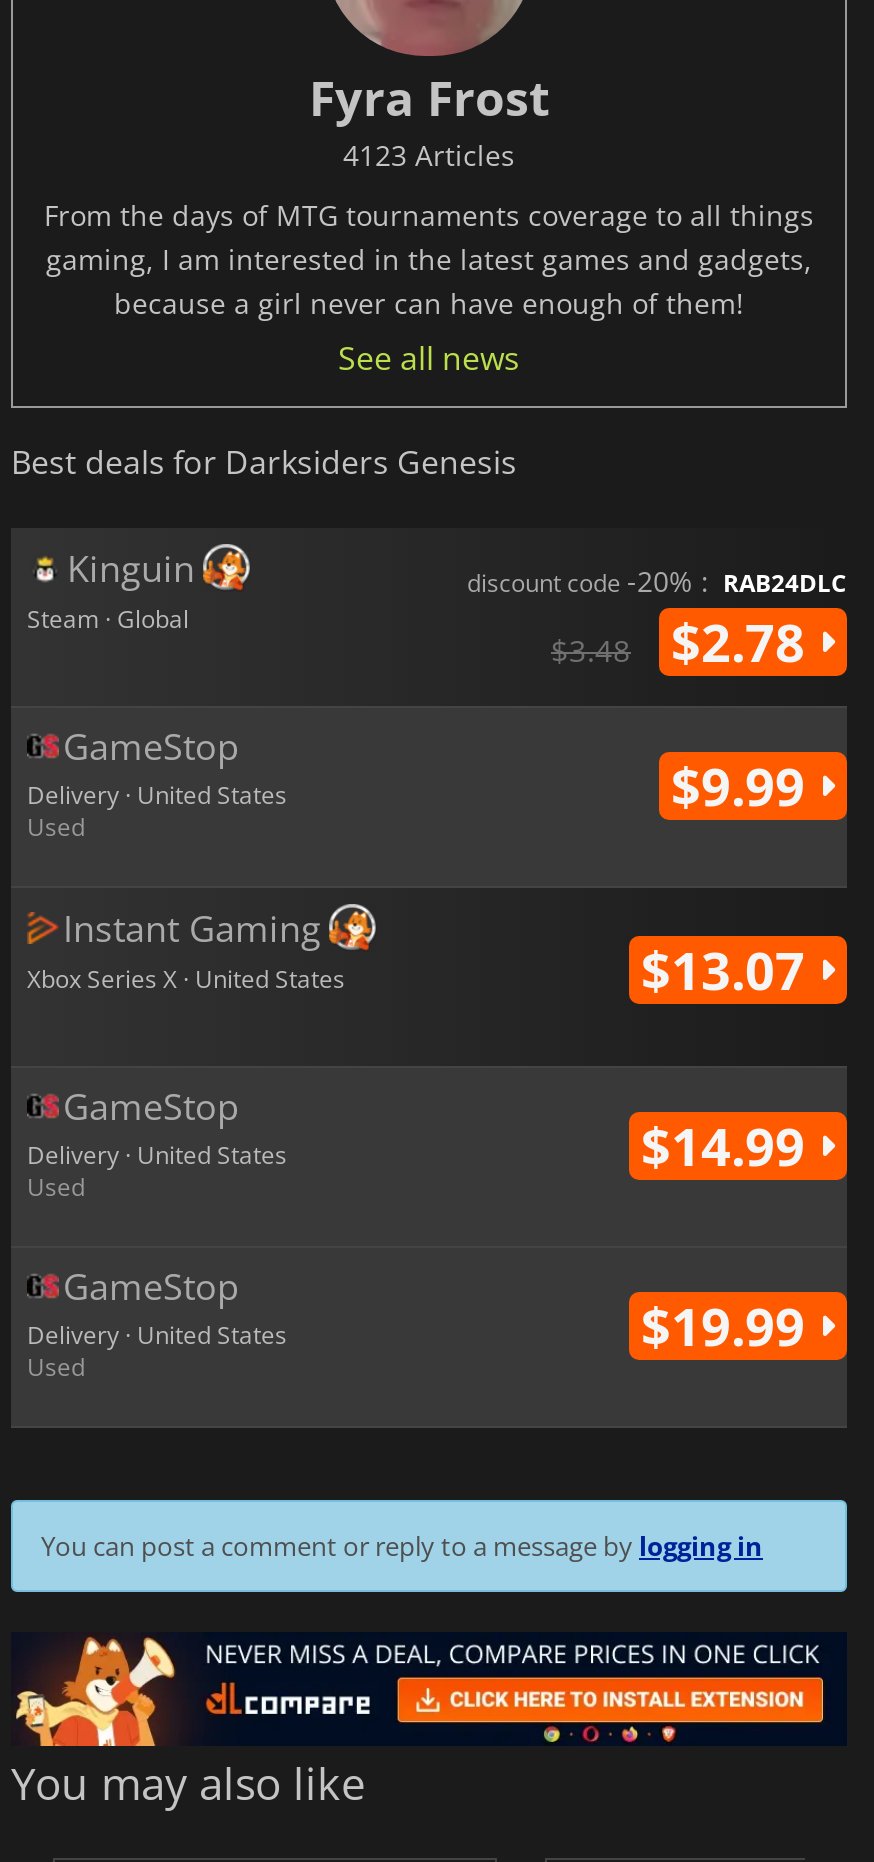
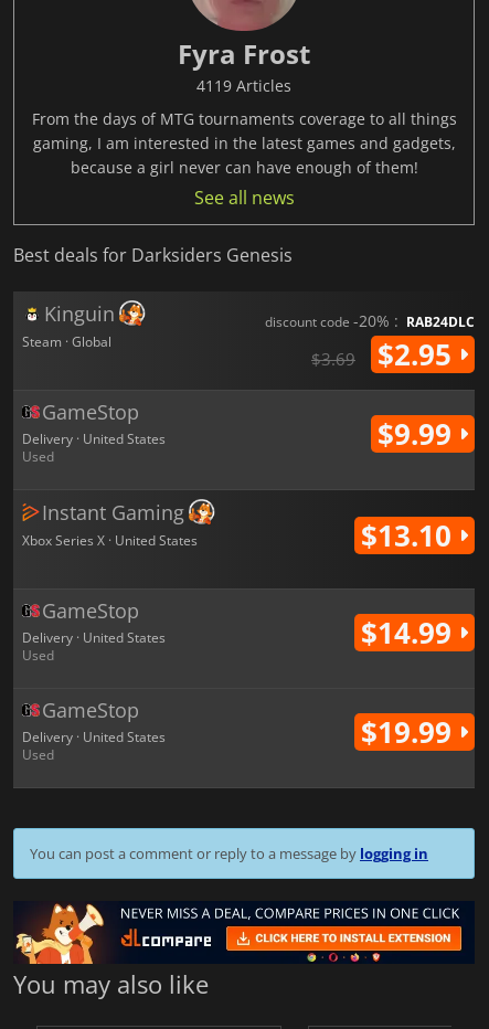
[343,135,515,173] 4123 Articles -> [196,75,291,96] 4119 Articles
[671,605,819,677] $2.78 -> [378,334,459,374] $2.95
[551,629,631,669] $3.48 -> [311,347,355,369] $3.69
[641,933,819,1005] $13.07 -> [361,515,459,555] $13.10

